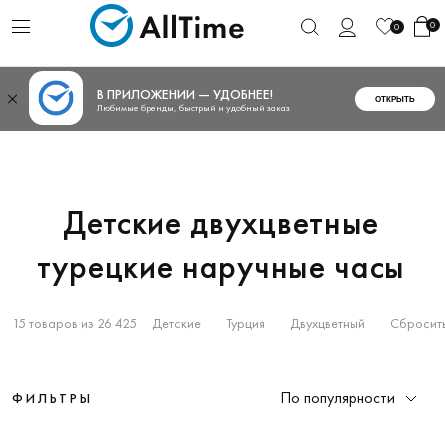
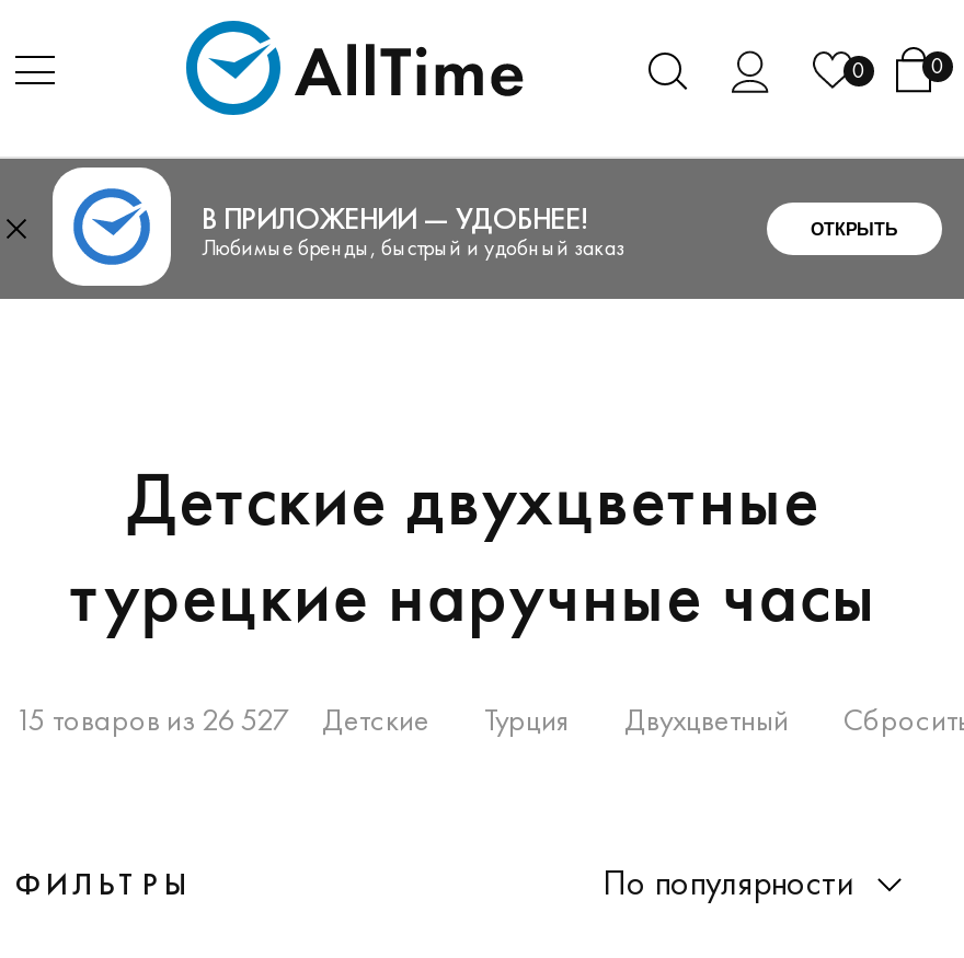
[12,314,137,332] 15 товаров из 26 425 -> [15,700,289,739] 15 товаров из 26 527

